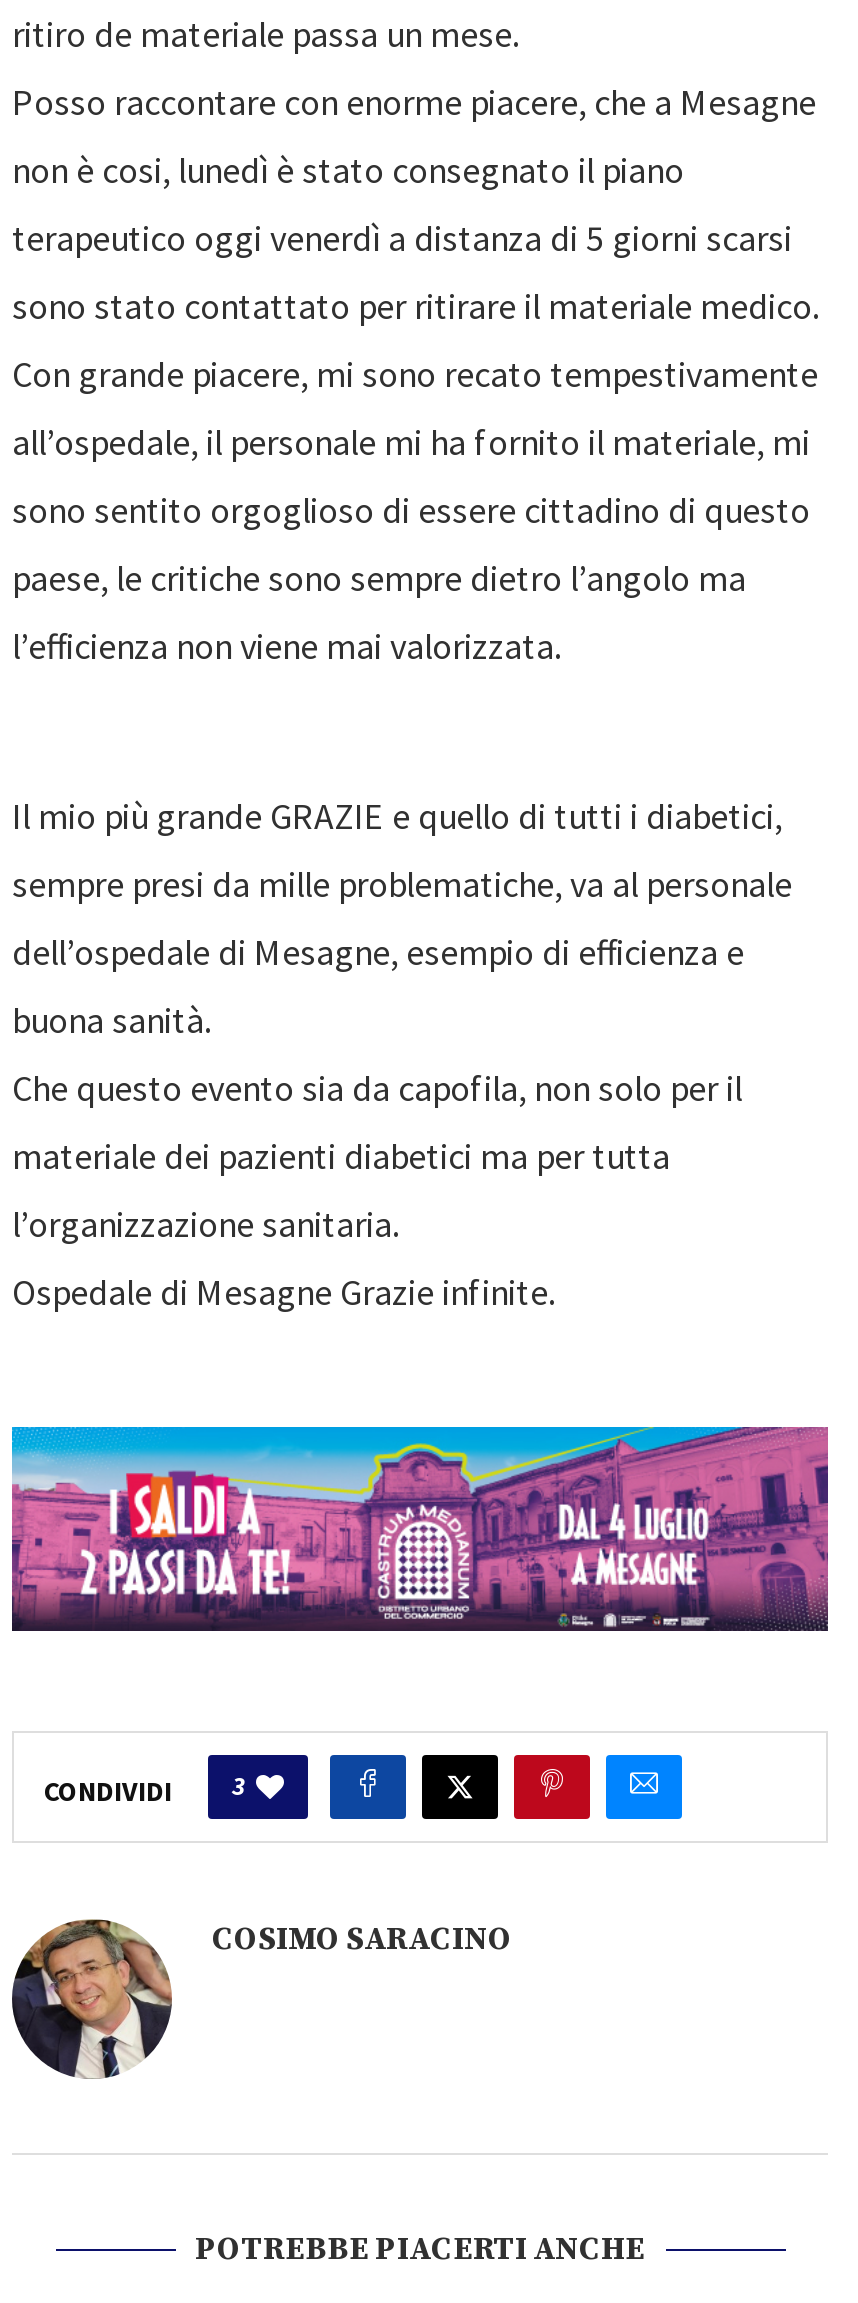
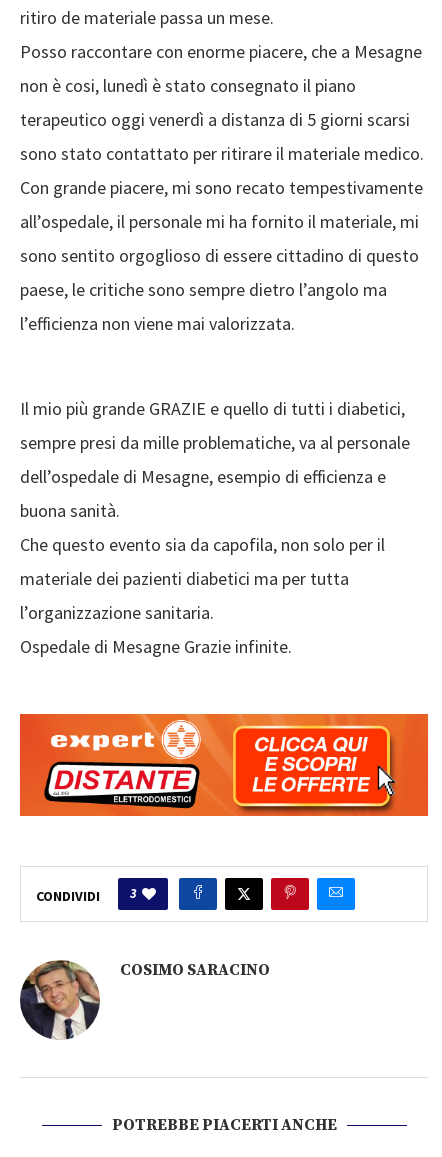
[10,1425,830,1633] [image] -> [19,713,429,817] [image]

